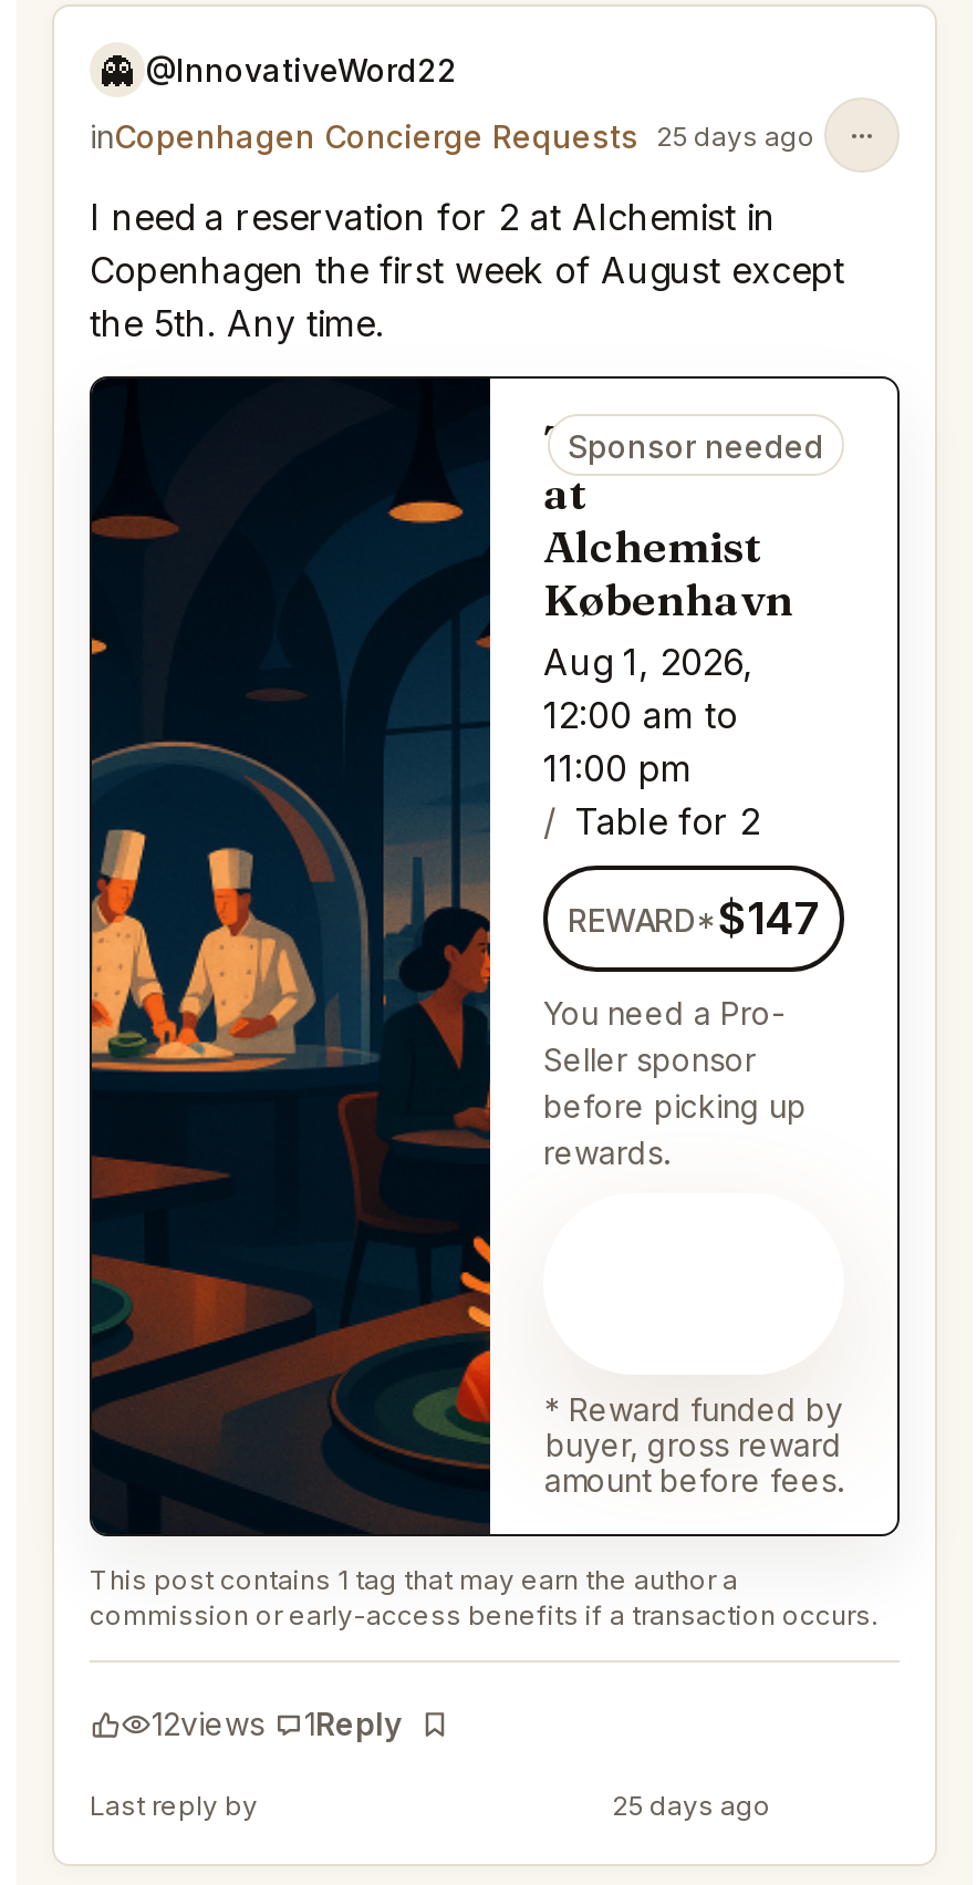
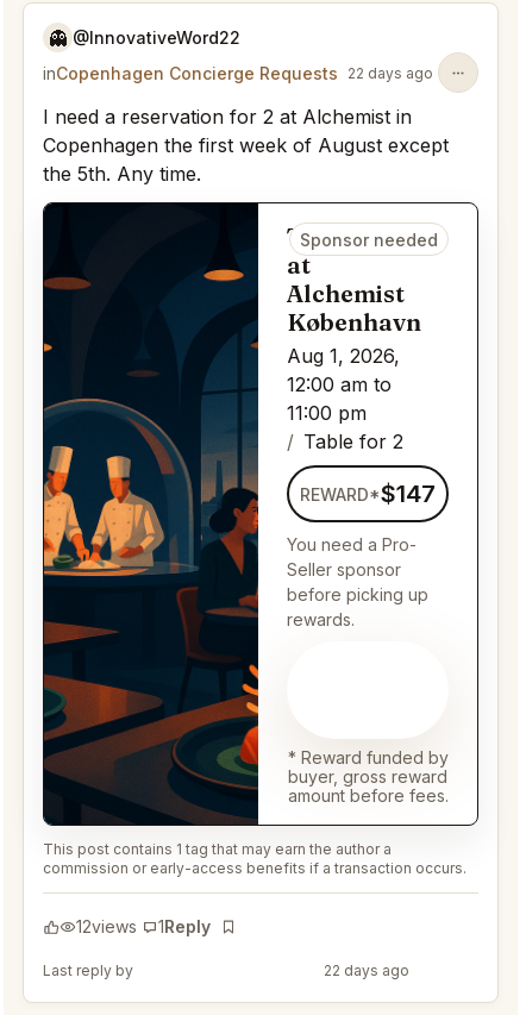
[90,117,815,154] inCopenhagen Concierge Requests 25 days ago -> [43,63,433,83] inCopenhagen Concierge Requests 22 days ago
[612,1789,771,1822] 25 days ago -> [324,962,409,980] 22 days ago

